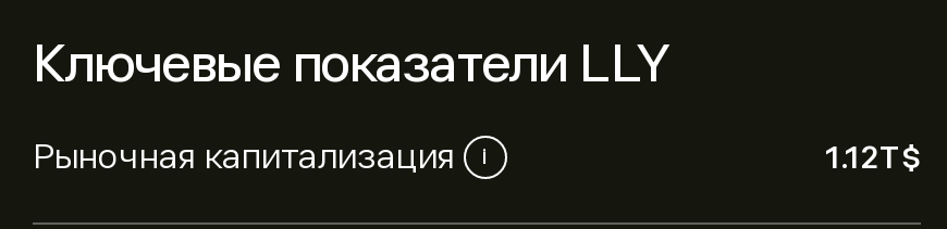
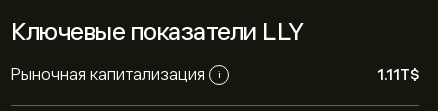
[825,140,921,175] 1.12T$ -> [377,67,419,83] 1.11T$

